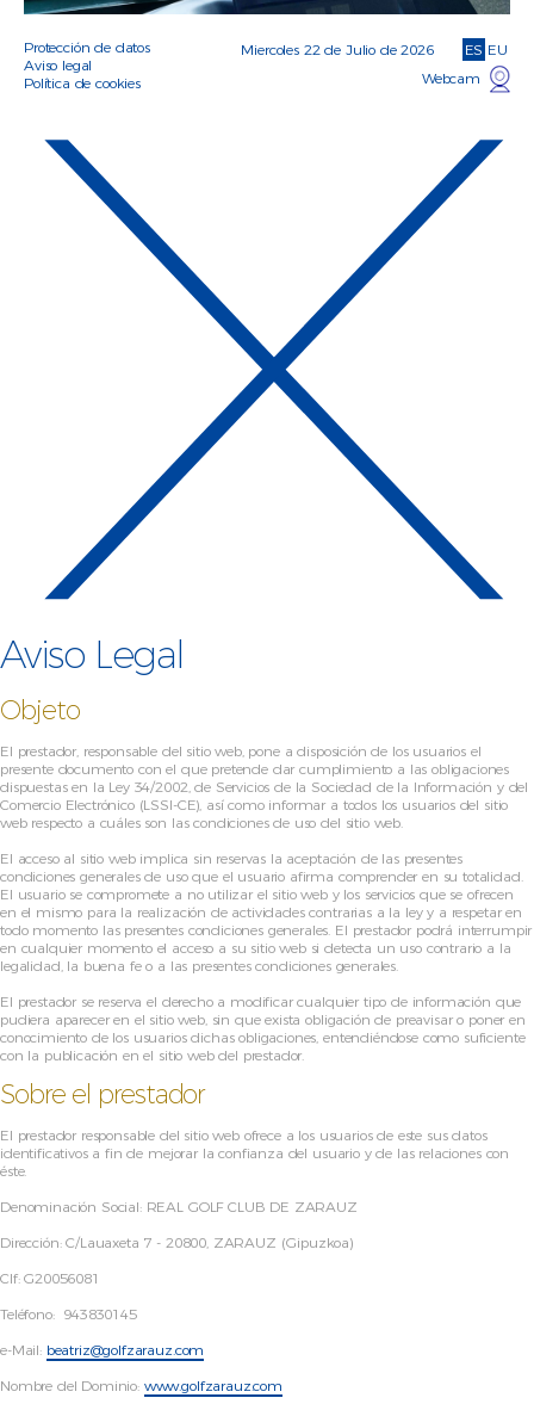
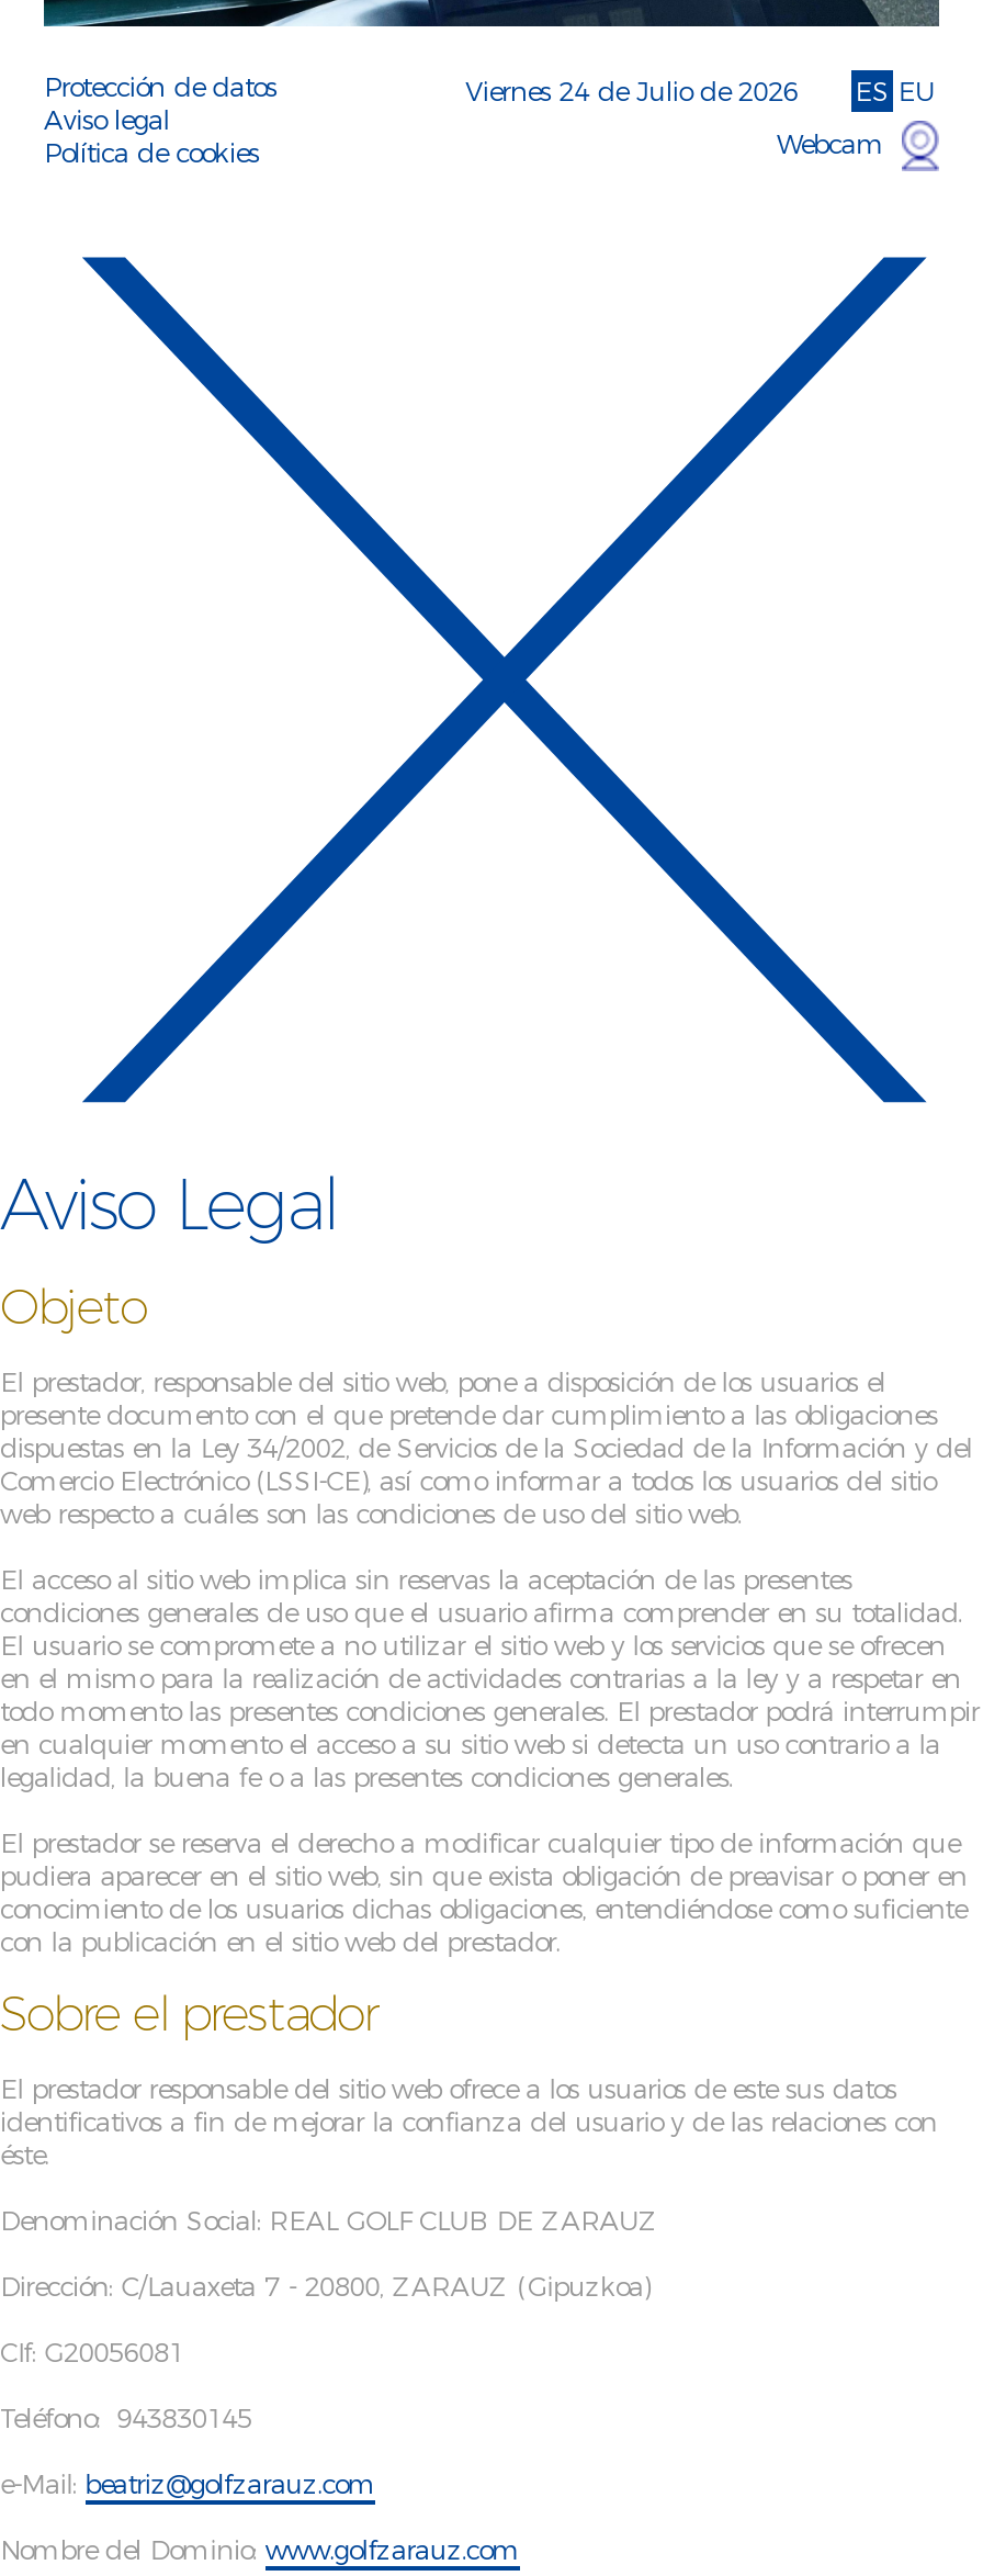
[241,41,434,58] Miercoles 22 de Julio de 2026 -> [465,75,798,108] Viernes 24 de Julio de 2026

